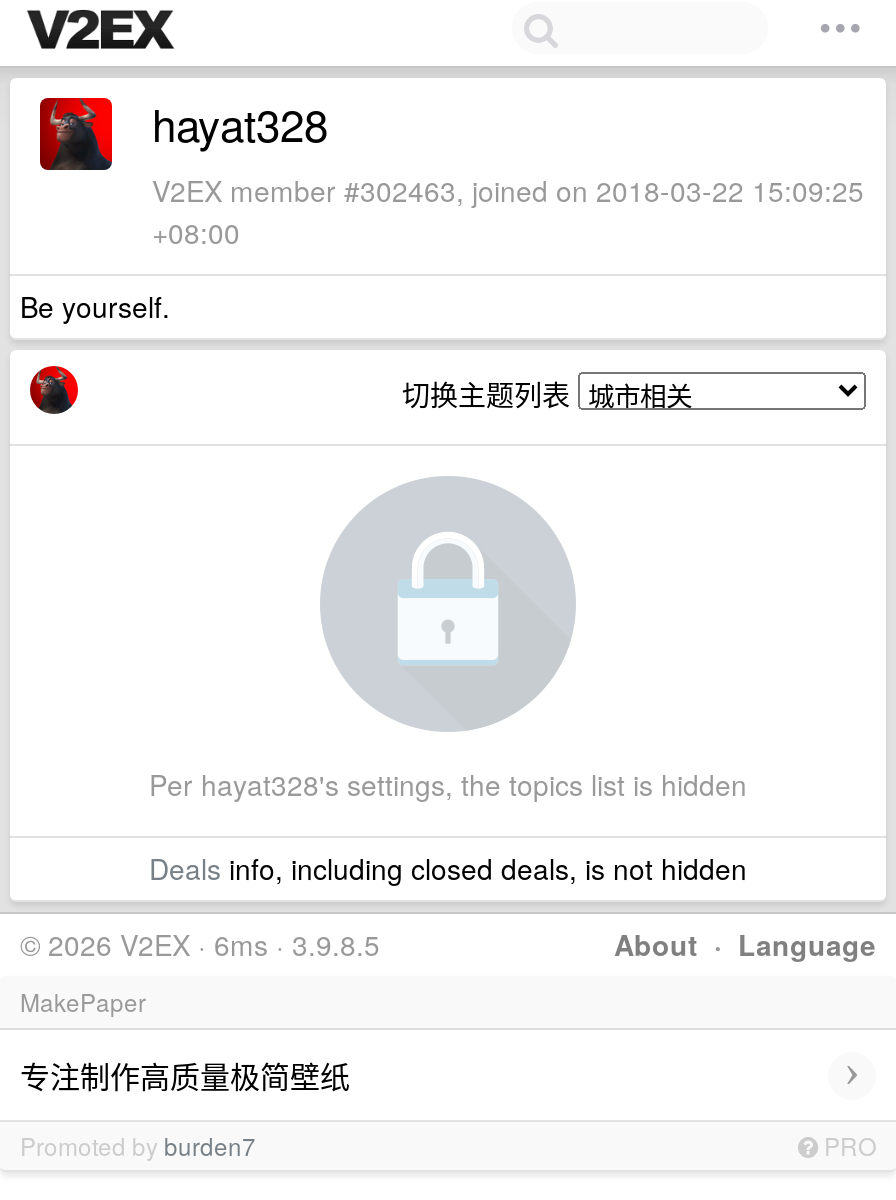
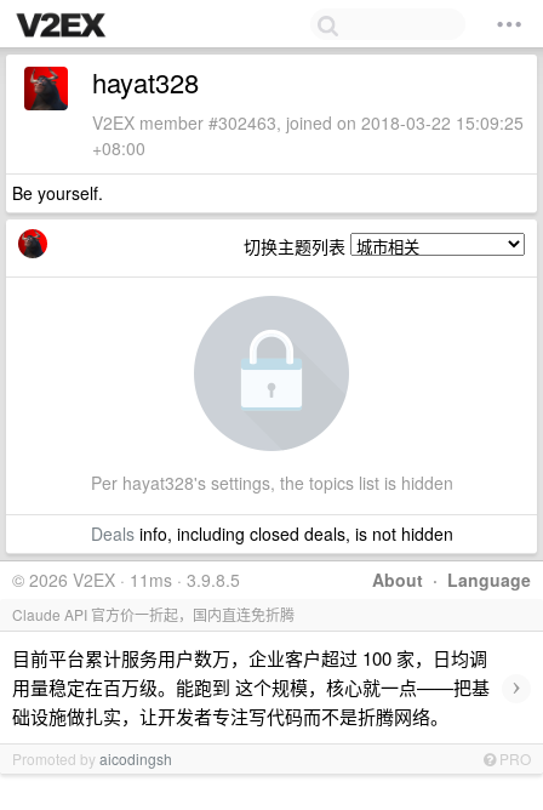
[20,924,380,964] © 2026 V2EX · 6ms · 3.9.8.5 -> [12,567,240,592] © 2026 V2EX · 11ms · 3.9.8.5
[20,984,146,1018] MakePaper -> [12,604,295,624] Claude API 官方价一折起，国内直连免折腾
[20,1053,350,1095] 专注制作高质量极简壁纸 -> [12,645,490,729] 目前平台累计服务用户数万，企业客户超过 100 家，日均调 | 用量稳定在百万级。能跑到 这个规模，核心就一点——把基 | 础设施做扎实，让开发者专注写代码而不是折腾网络。
[20,1128,256,1162] Promoted by burden7 -> [12,748,172,769] Promoted by aicodingsh

